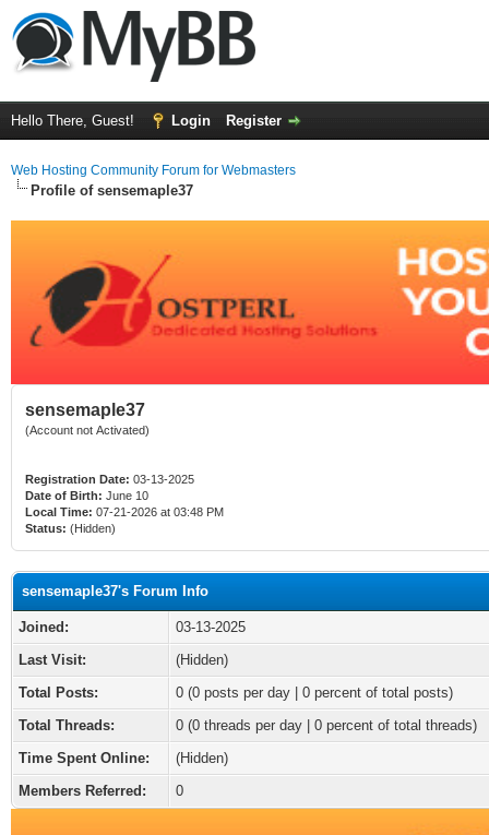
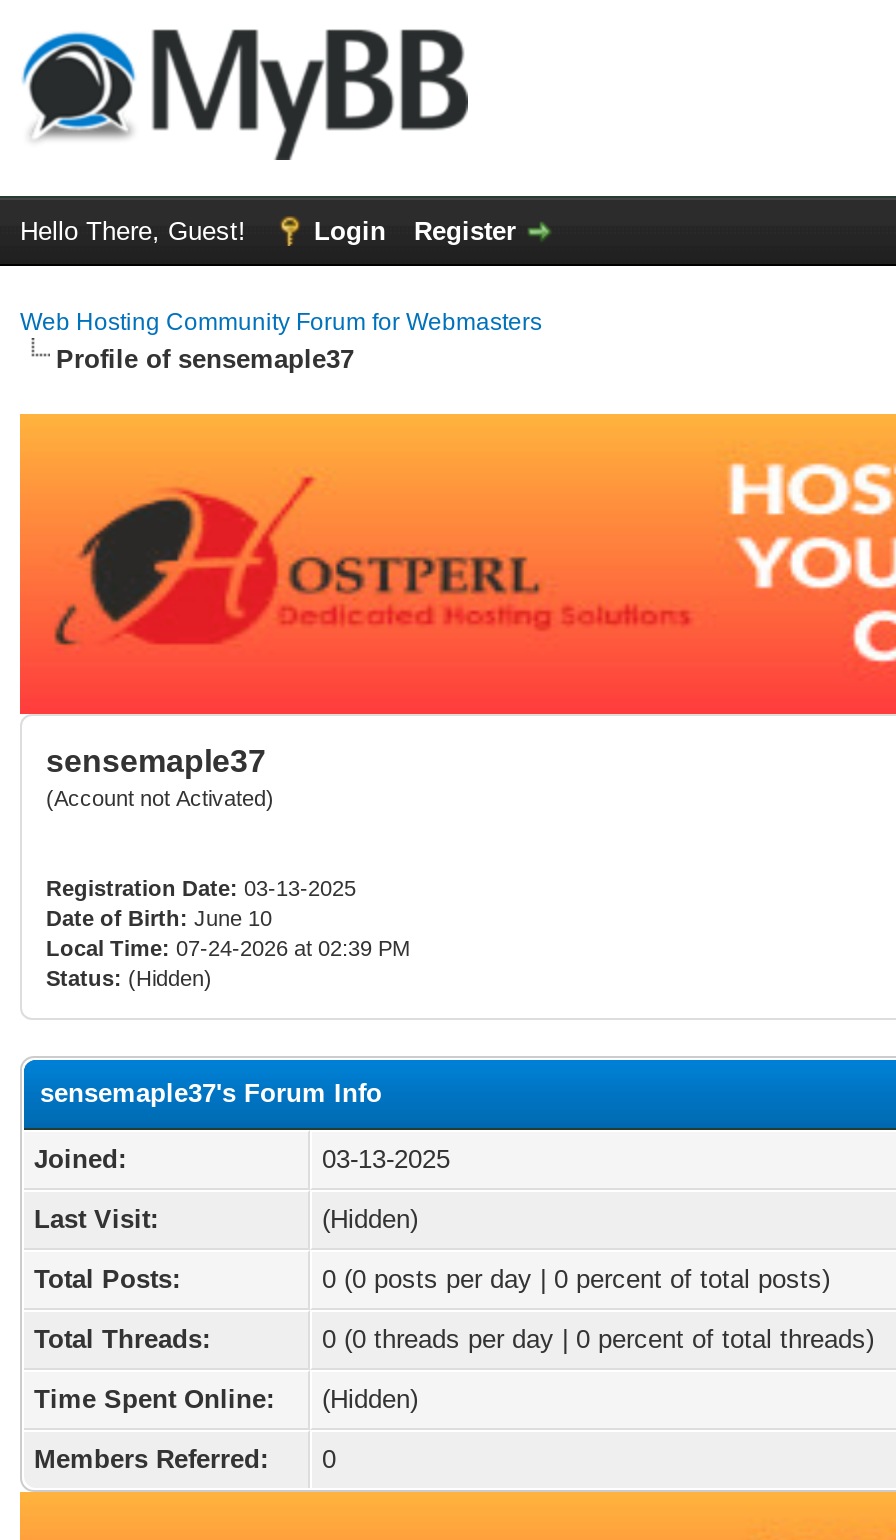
[25,505,224,518] Local Time: 07-21-2026 at 03:48 PM -> [46,936,410,960] Local Time: 07-24-2026 at 02:39 PM

